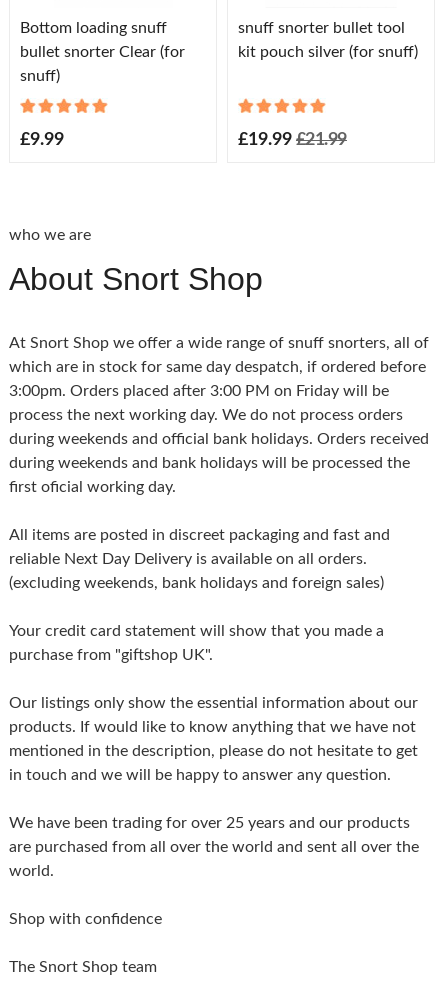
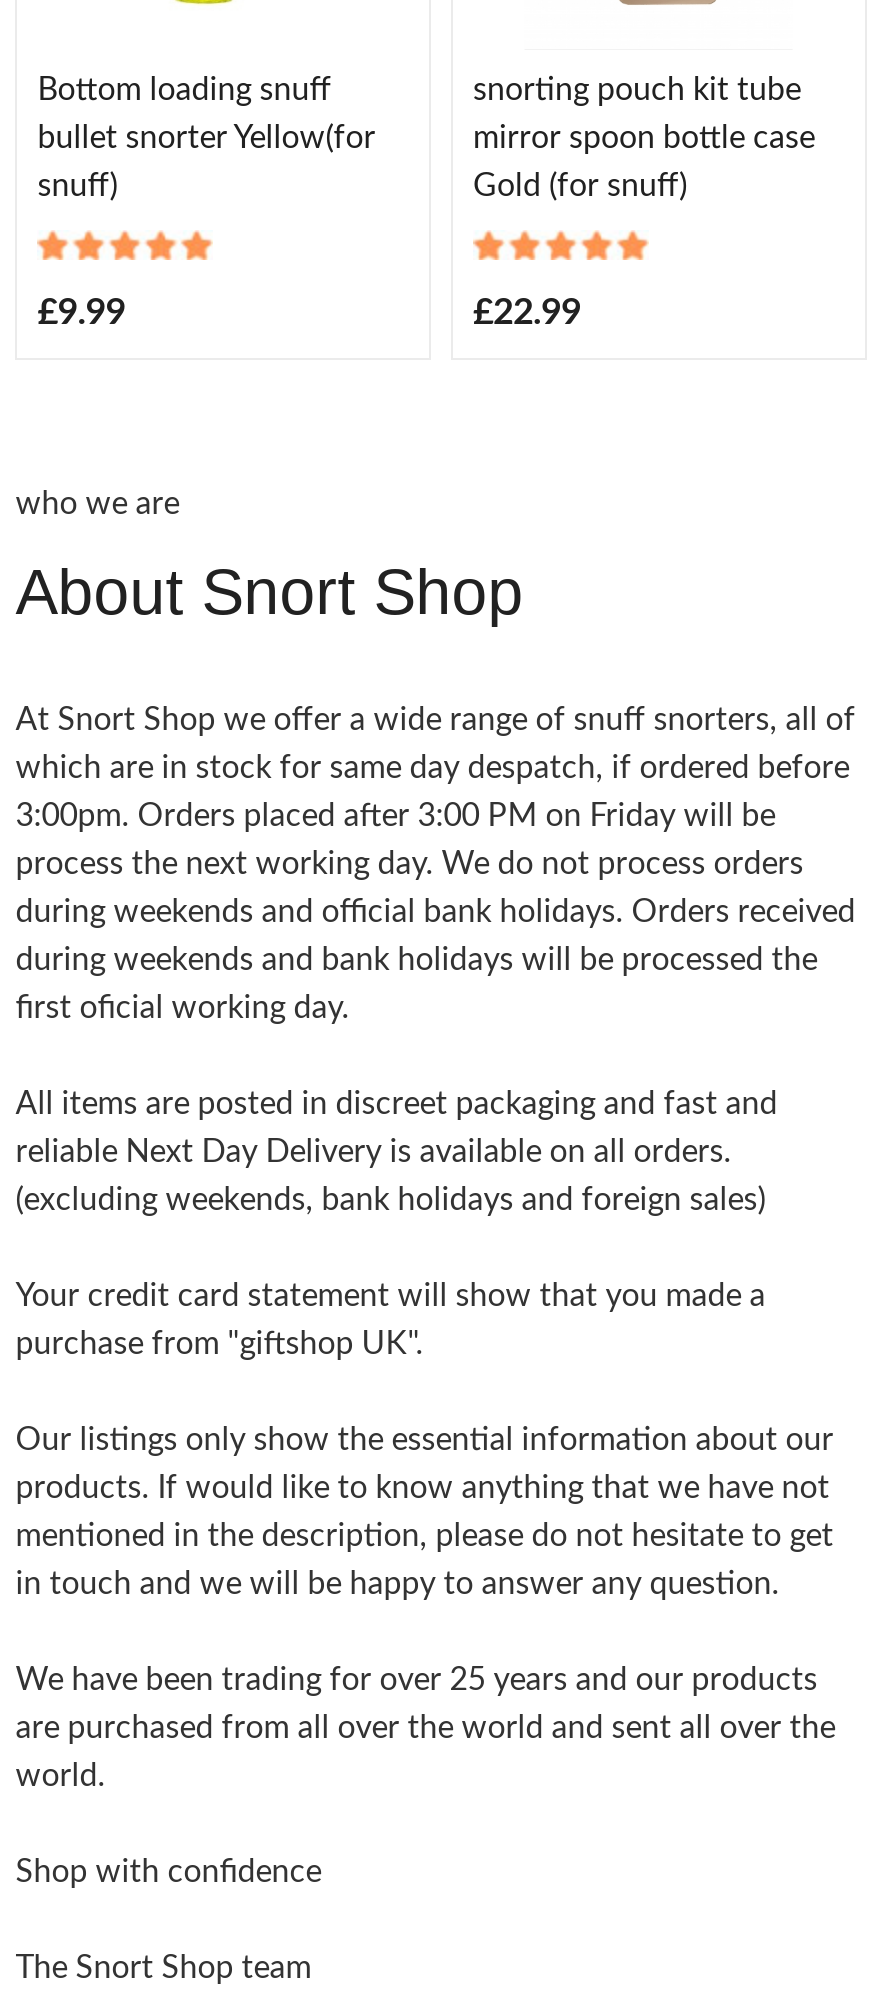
[238,20,418,60] snuff snorter bullet tool | kit pouch silver (for snuff) -> [473,74,815,202] snorting pouch kit tube | mirror spoon bottle case | Gold (for snuff)
[20,44,185,60] bullet snorter Clear (for -> [37,122,375,154] bullet snorter Yellow(for
[238,131,347,149] £19.99 £21.99 -> [473,296,581,332] £22.99

